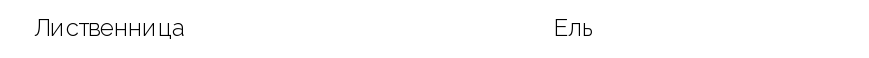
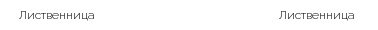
[554,13,594,41] Ель -> [279,8,355,22] Лиственница

